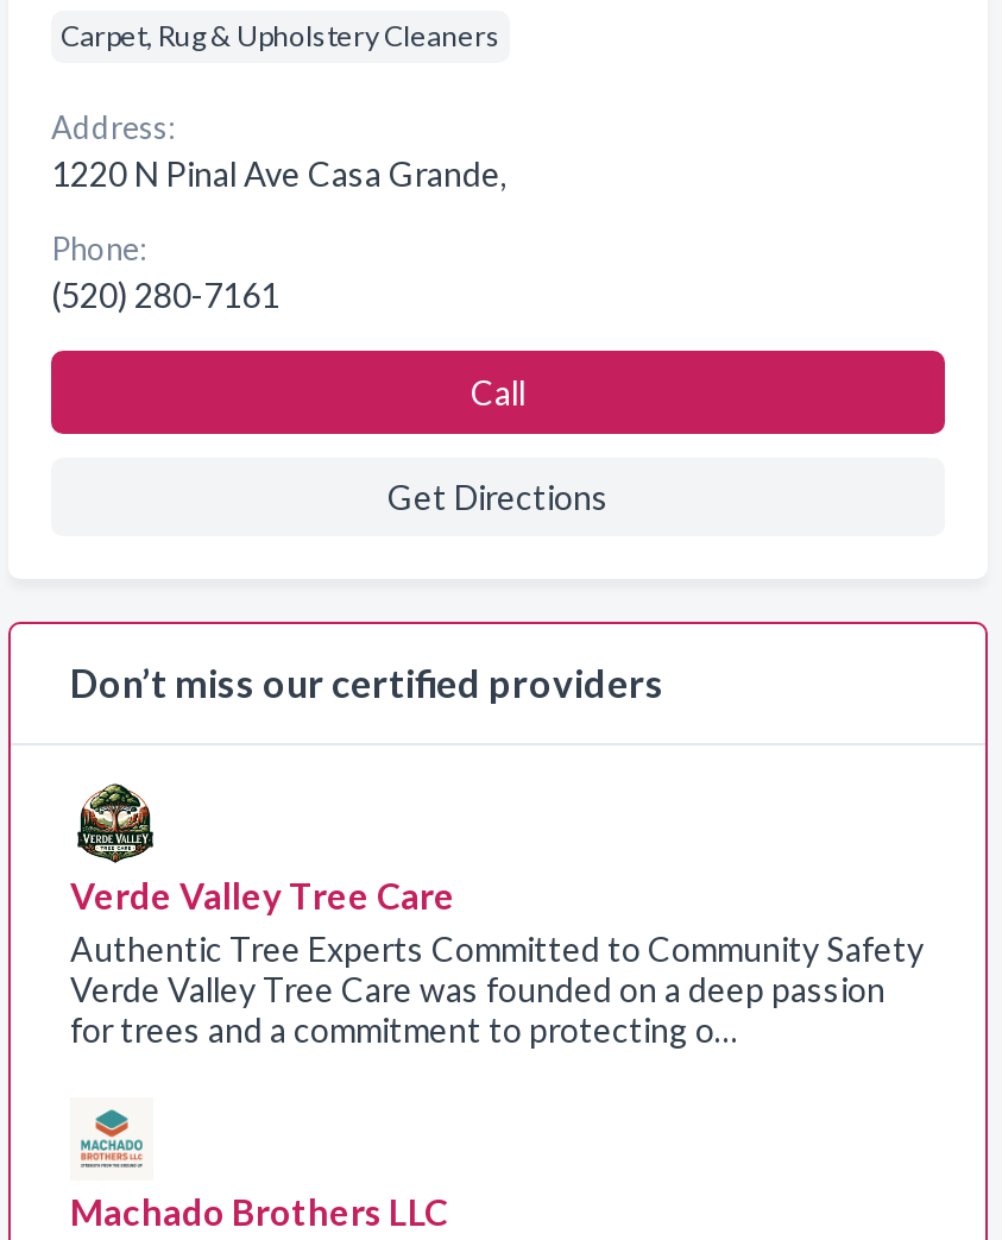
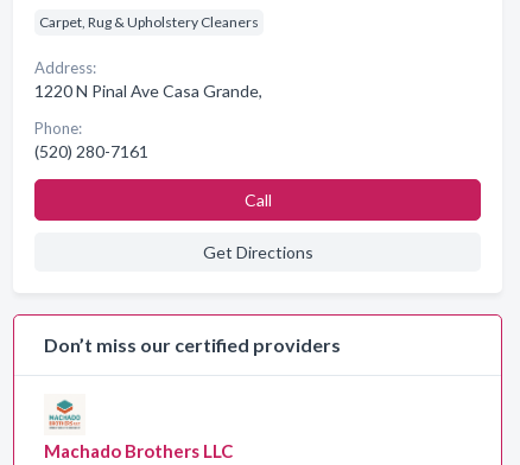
[70,781,924,1050] [image] | Verde Valley Tree Care | Authentic Tree Experts Committed to Community Safety | Verde Valley Tree Care was founded on a deep passion | for trees and a commitment to protecting o… -> none

